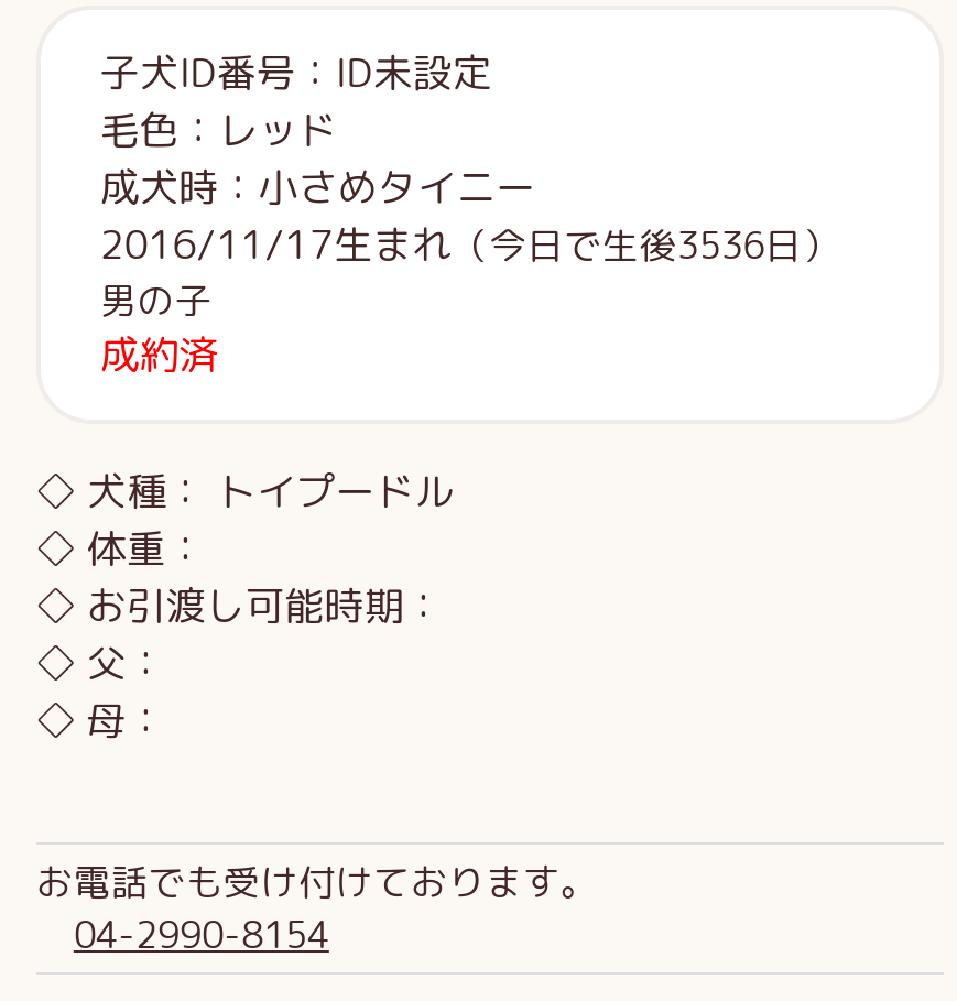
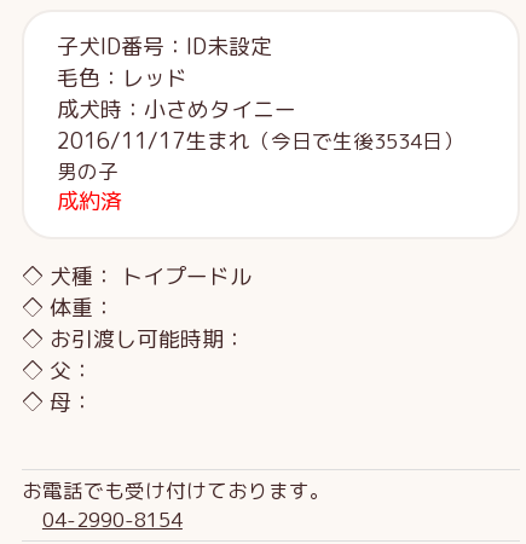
[100,217,840,272] 2016/11/17生まれ（今日で生後3536日） -> [57,126,463,156] 2016/11/17生まれ（今日で生後3534日）

